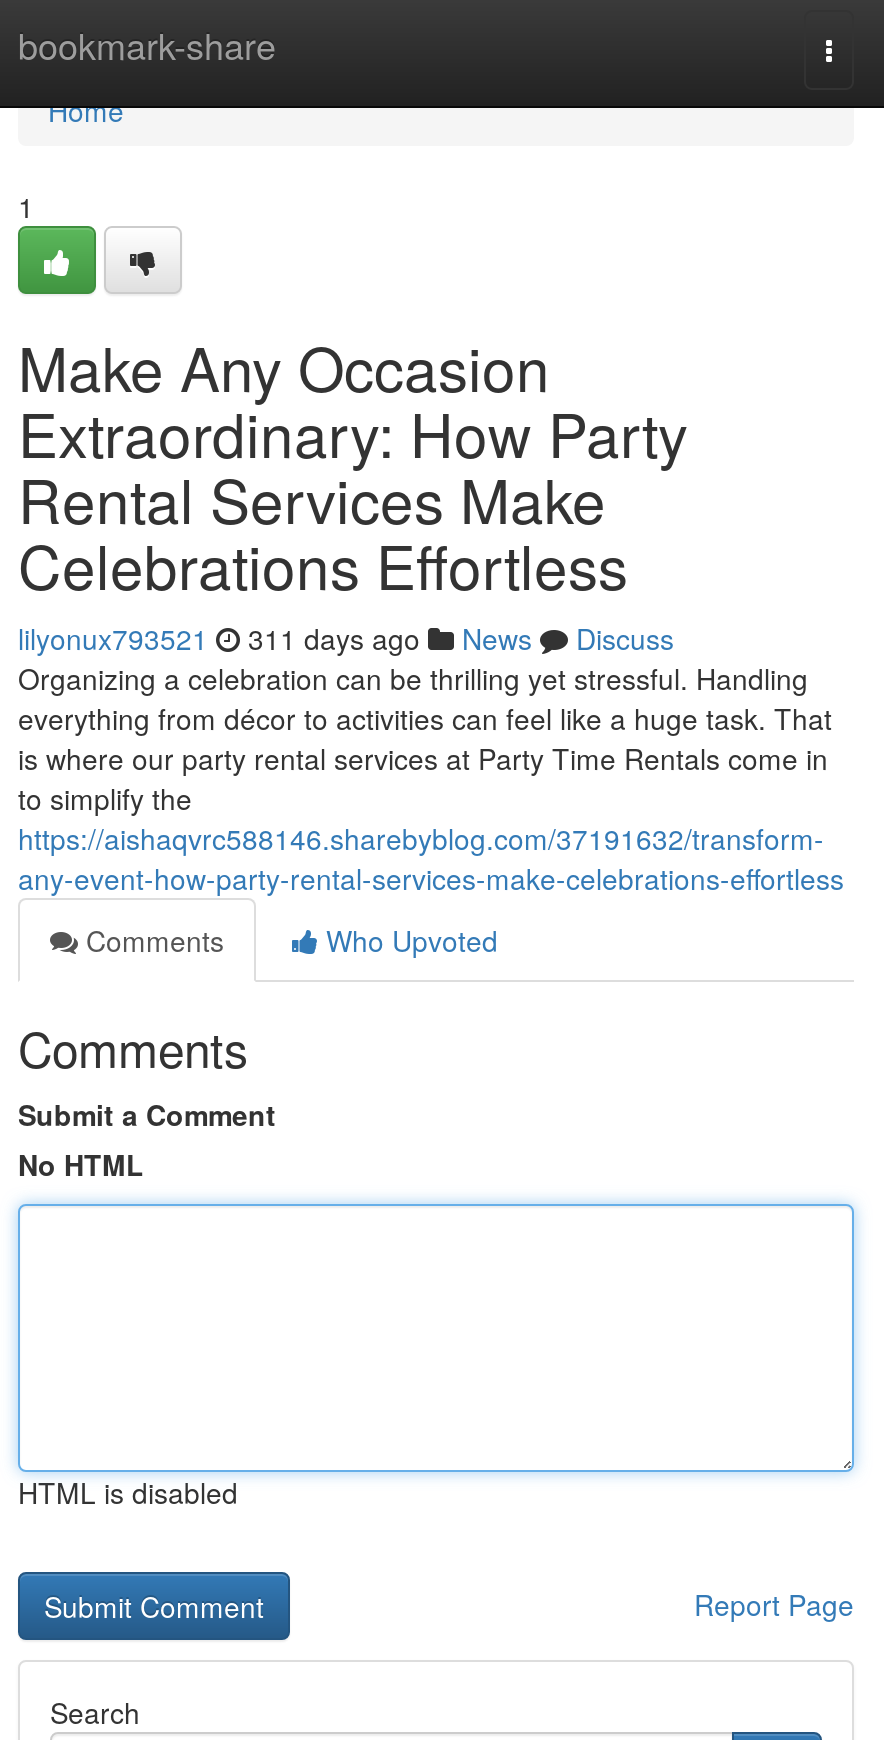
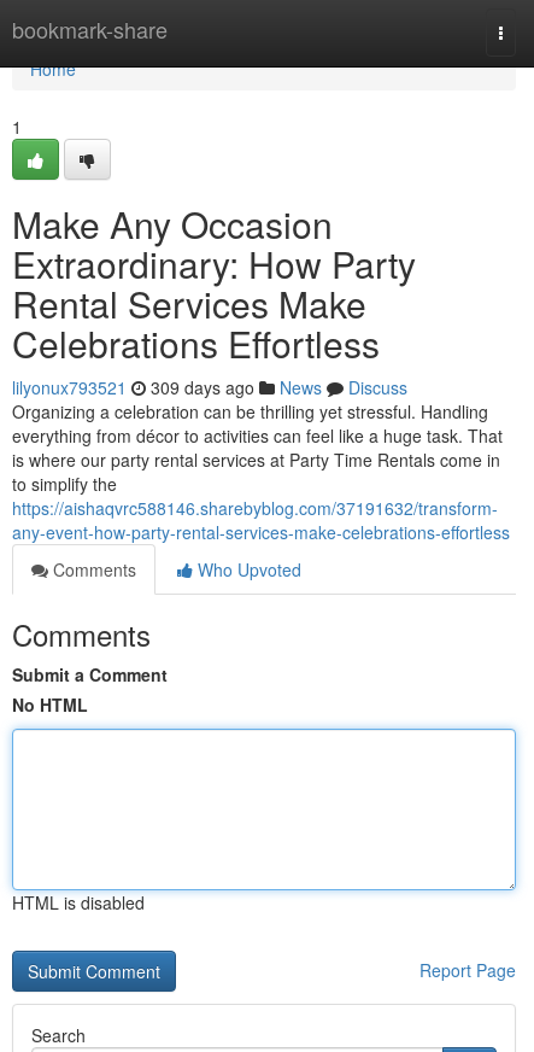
[18,618,674,658] lilyonux793521 311 days ago News Discuss -> [12,375,407,399] lilyonux793521 309 days ago News Discuss

